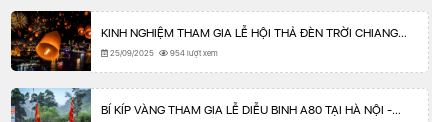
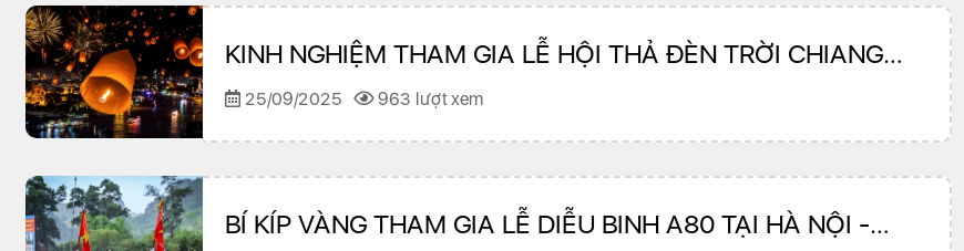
[168,48,218,58] 954 lượt xem -> [373,88,484,110] 963 lượt xem

